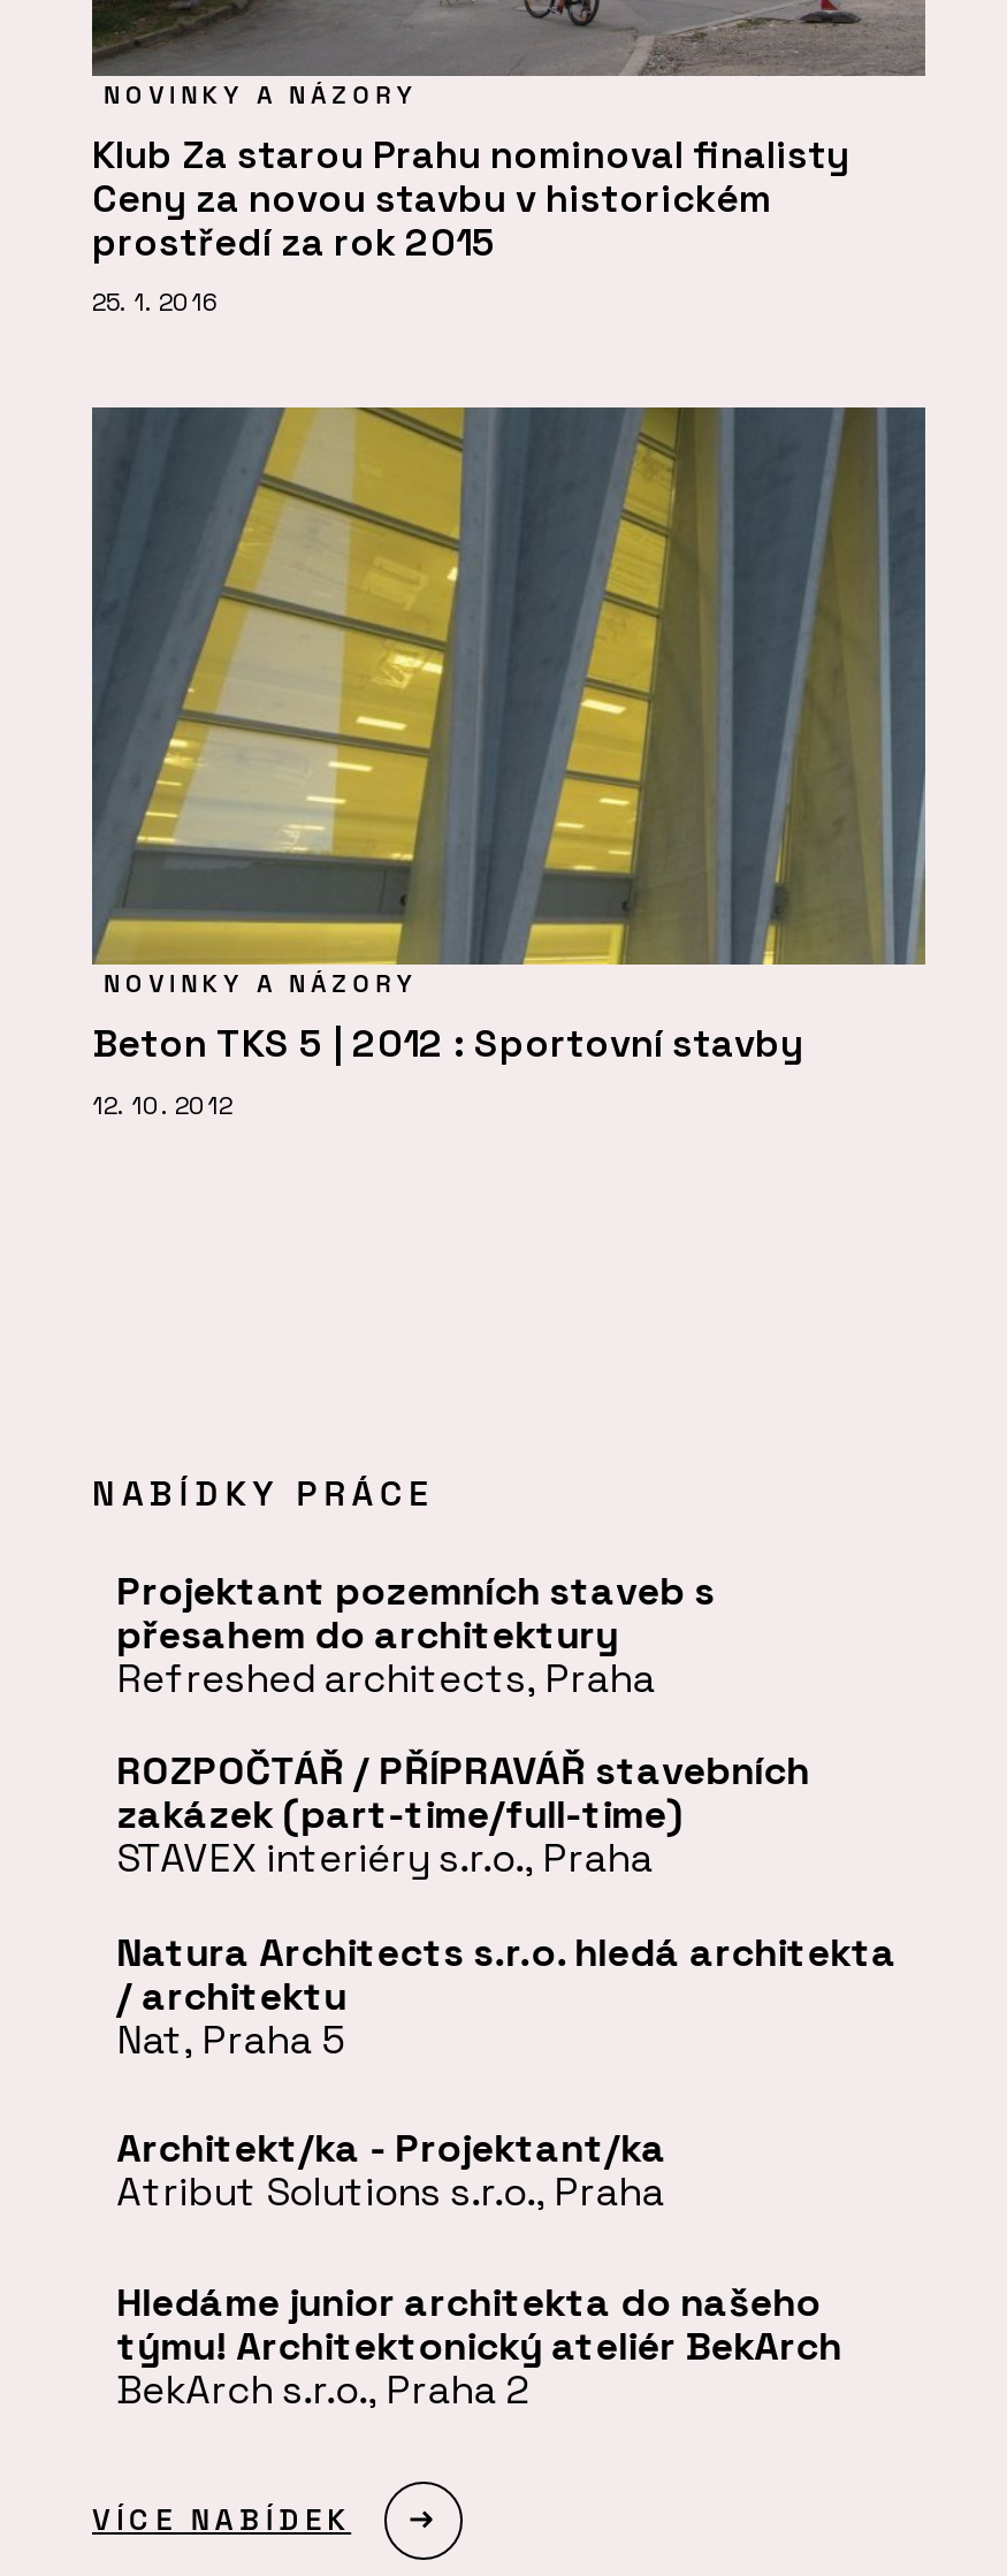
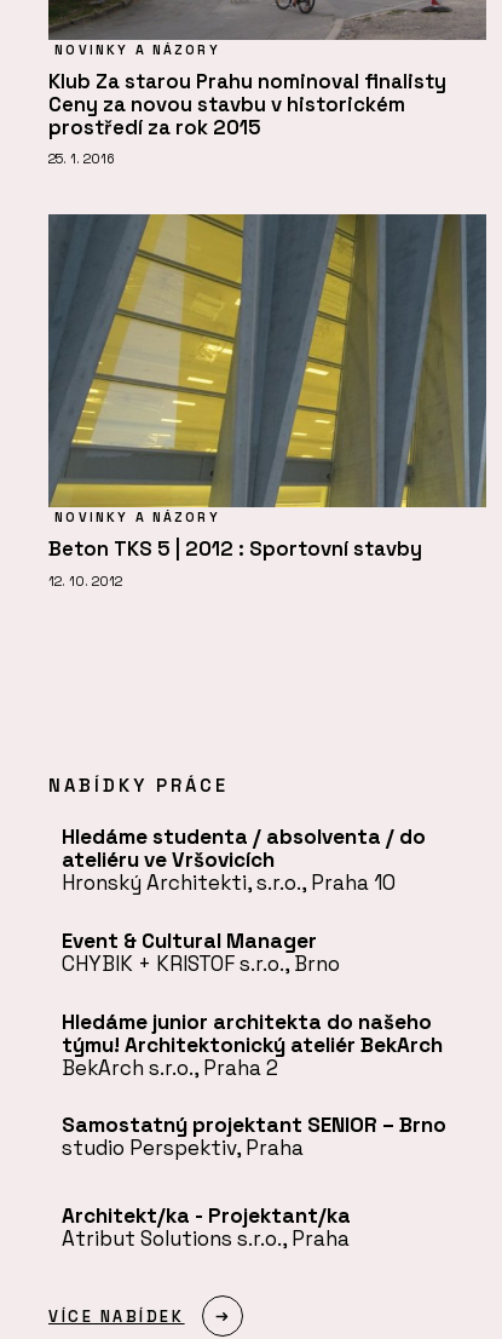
[116,1566,897,2064] Projektant pozemních staveb s | přesahem do architektury | Refreshed architects, Praha | ROZPOČTÁŘ / PŘÍPRAVÁŘ stavebních | zakázek (part-time/full-time) | STAVEX interiéry s.r.o., Praha | Natura Architects s.r.o. hledá architekta | / architektu | Nat, Praha 5 -> [61,823,425,977] Hledáme studenta / absolventa / do | ateliéru ve Vršovicích | Hronský Architekti, s.r.o., Praha 10 | Event & Cultural Manager | CHYBIK + KRISTOF s.r.o., Brno
moved [116,2123,667,2218] -> [61,1202,350,1252]: Architekt/ka - Projektant/ka | Atribut Solutions s.r.o., Praha
moved [116,2277,842,2415] -> [61,1008,442,1081]: Hledáme junior architekta do našeho | týmu! Architektonický ateliér BekArch | BekArch s.r.o., Praha 2
none -> [61,1112,446,1162] Samostatný projektant SENIOR – Brno | studio Perspektiv, Praha

